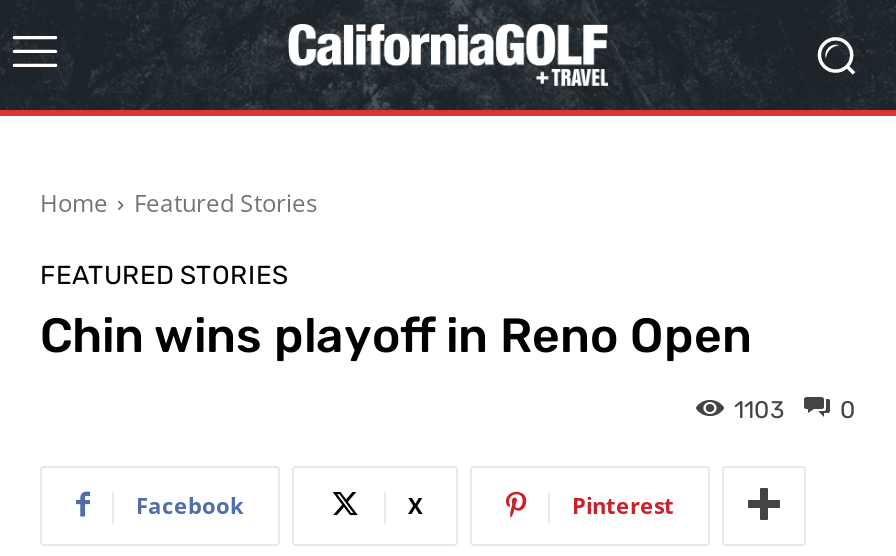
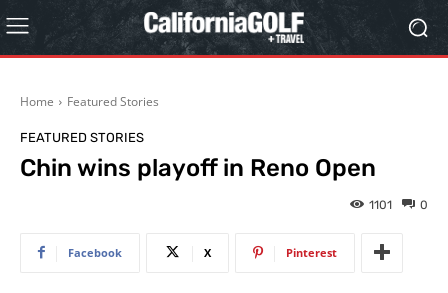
[734,396,856,424] 1103 0 -> [369,198,428,212] 1101 0

